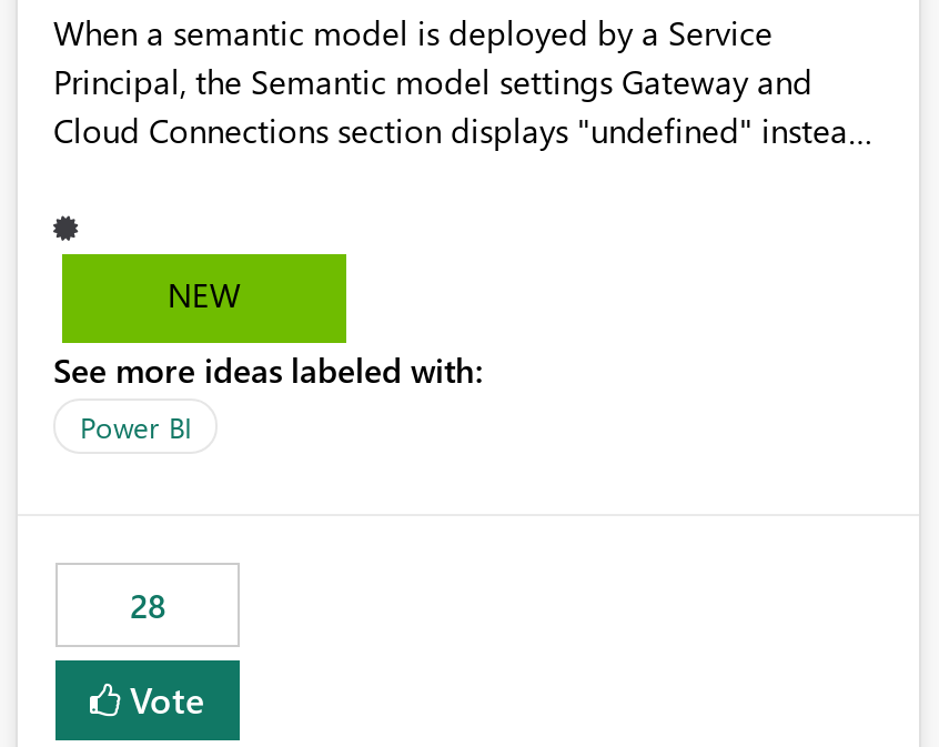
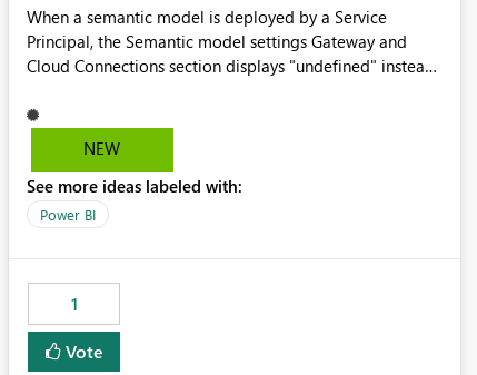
[130,584,165,628] 28 -> [71,293,77,315] 1

